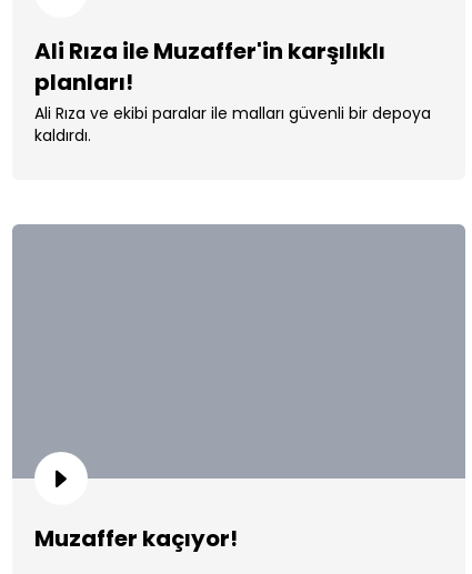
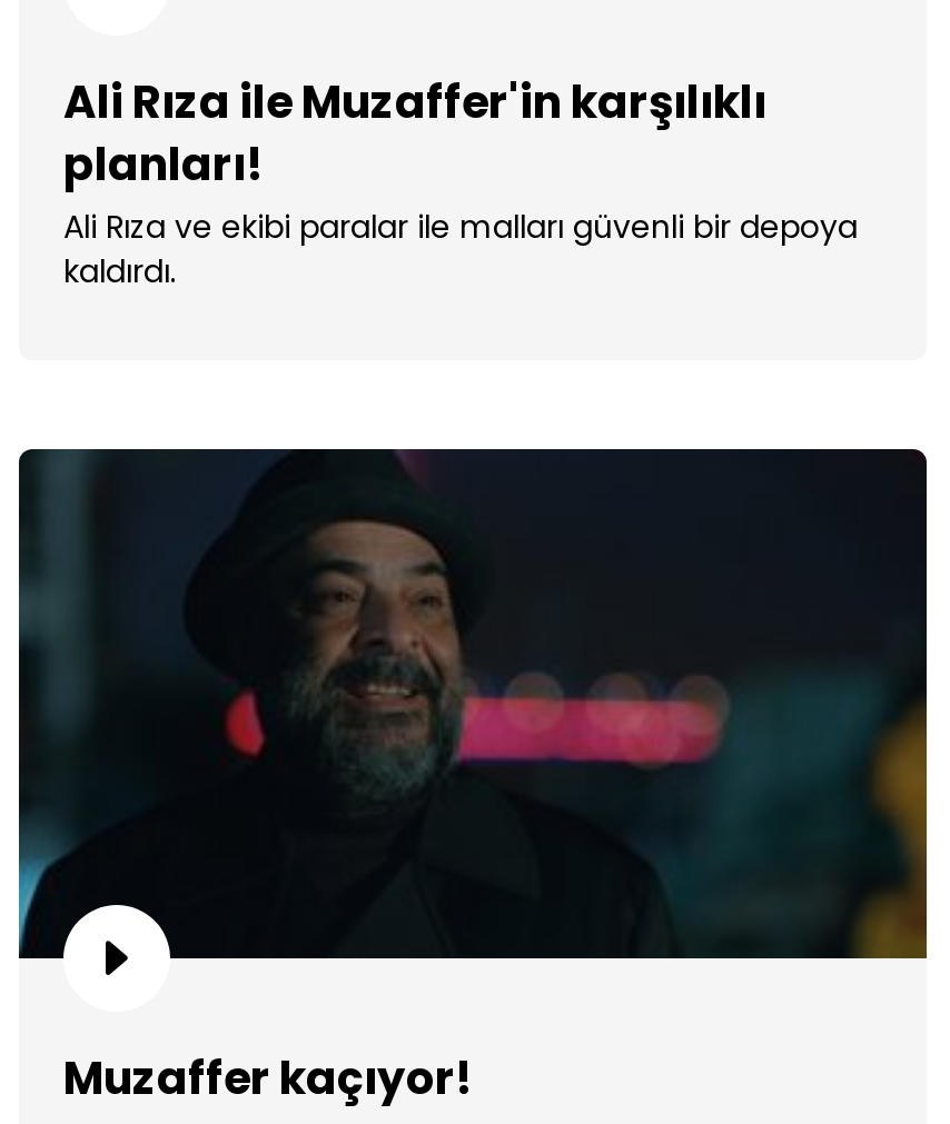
none -> [17,449,927,958] [image]

